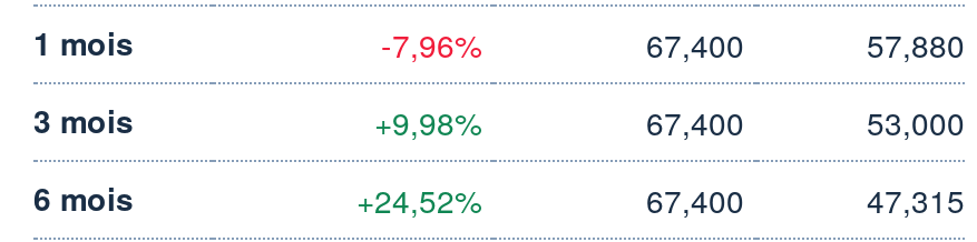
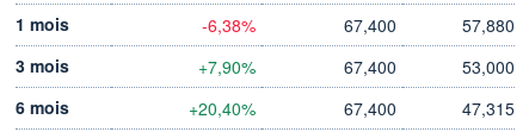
[381,22,481,67] -7,96% -> [202,13,256,37] -6,38%
[374,100,481,144] +9,98% -> [198,55,256,78] +7,90%
[356,178,481,222] +24,52% -> [189,96,256,120] +20,40%

